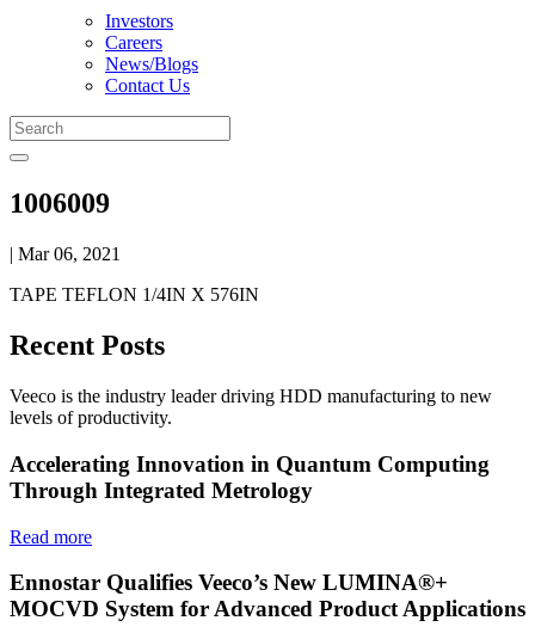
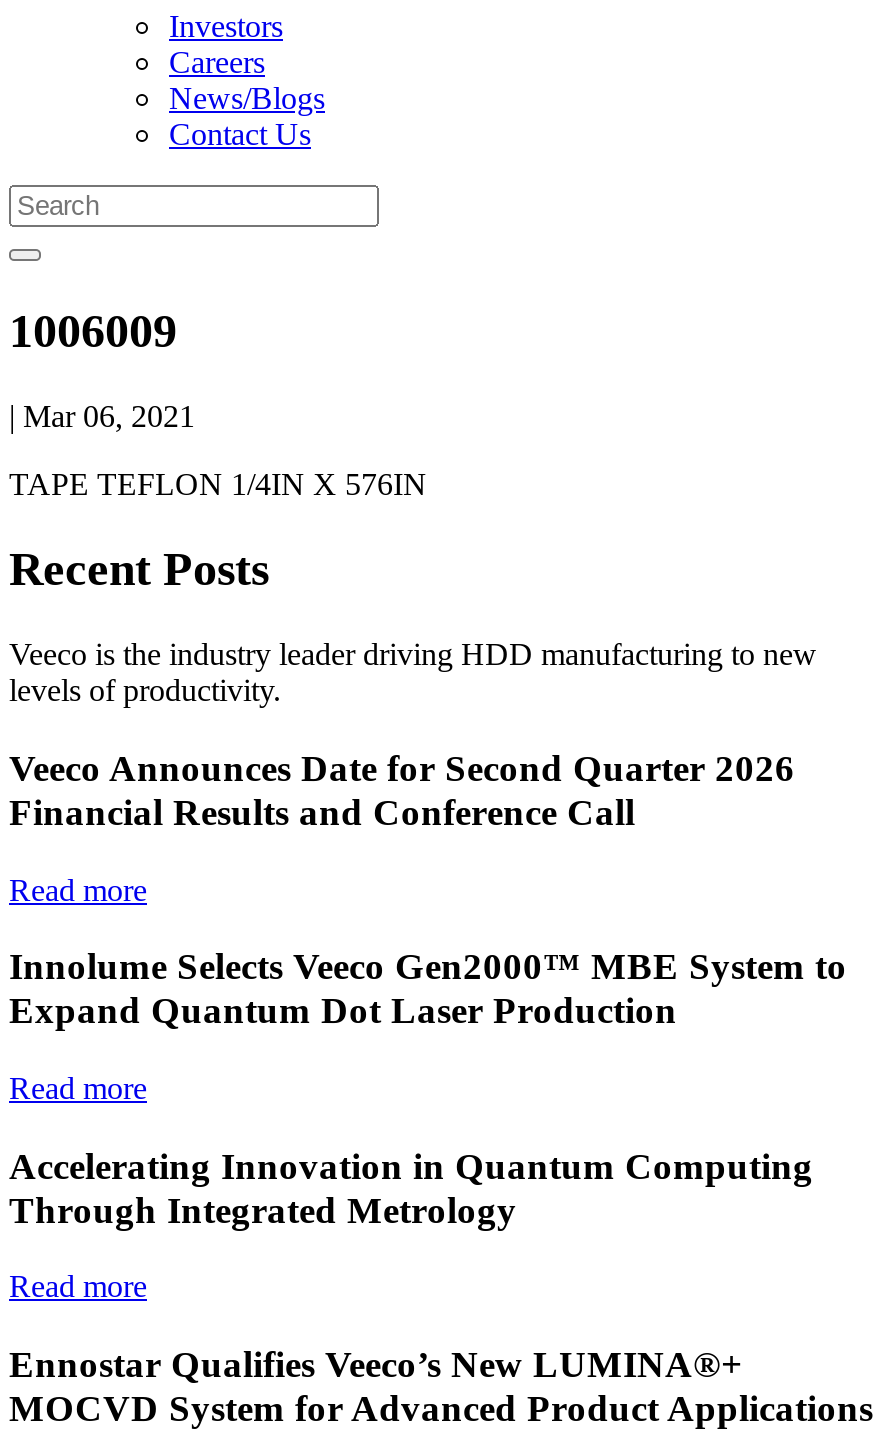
none -> [9,747,847,1105] Veeco Announces Date for Second Quarter 2026 | Financial Results and Conference Call | Read more | Innolume Selects Veeco Gen2000™ MBE System to | Expand Quantum Dot Laser Production | Read more

